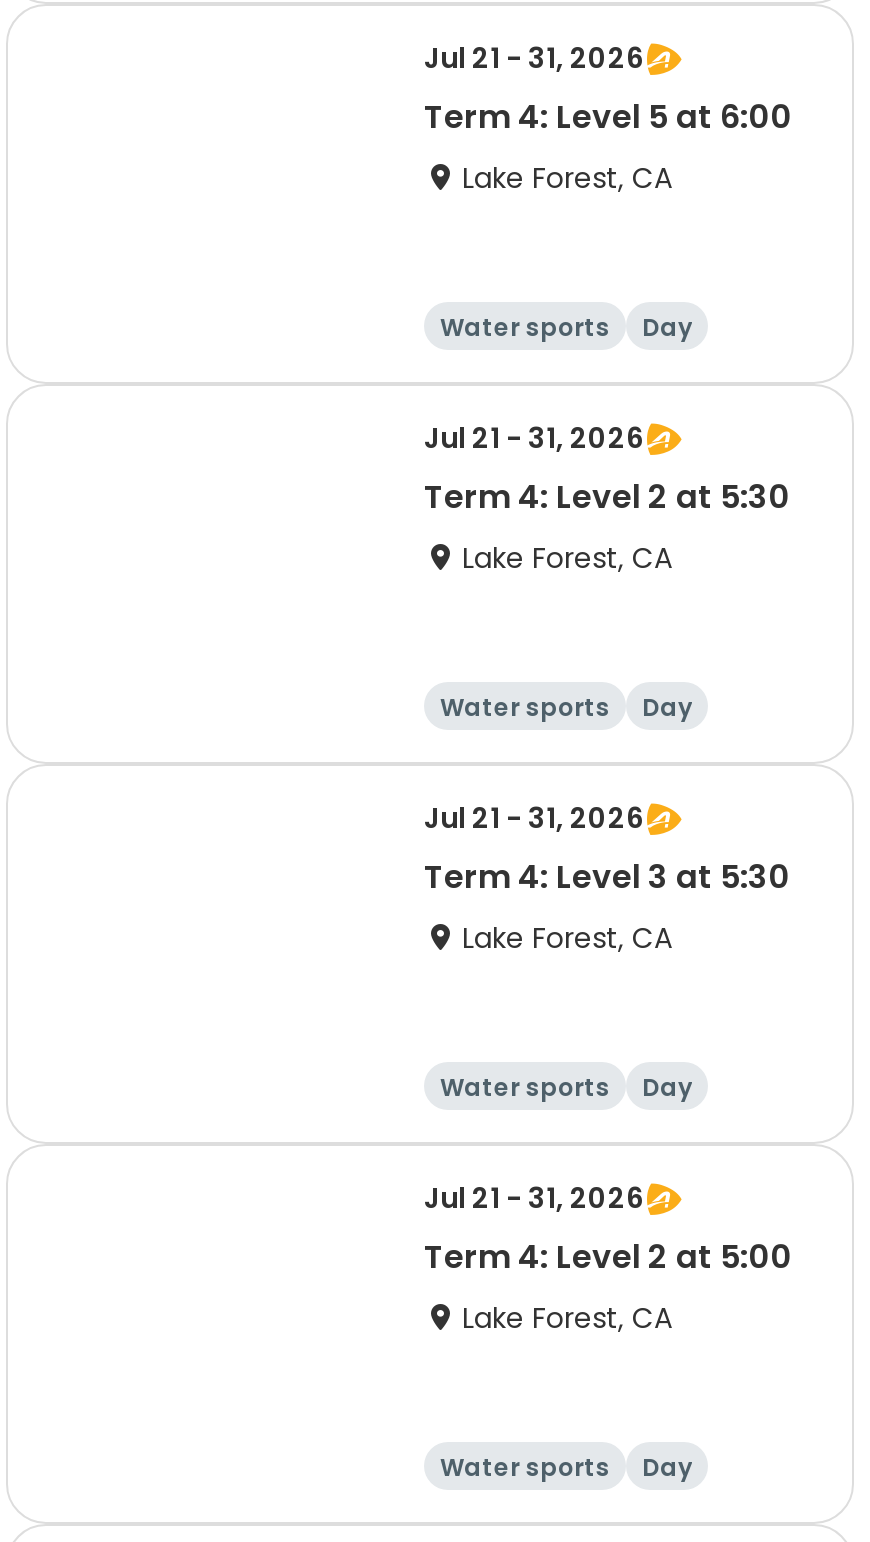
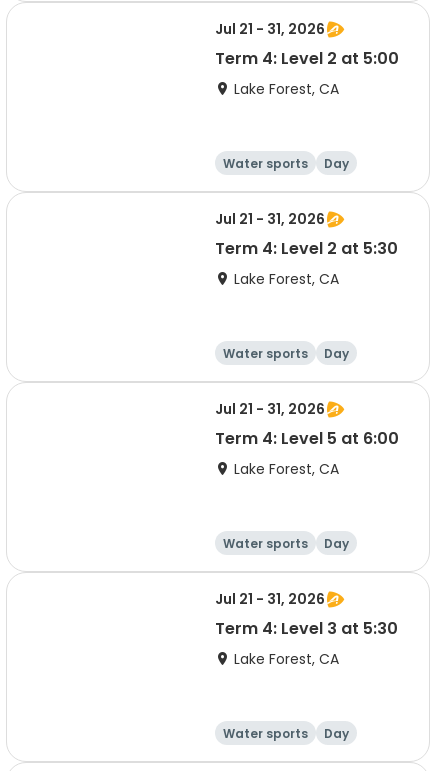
[424,94,792,140] Term 4: Level 5 at 6:00 -> [215,47,399,70] Term 4: Level 2 at 5:00
[424,854,790,900] Term 4: Level 3 at 5:30 -> [215,427,399,450] Term 4: Level 5 at 6:00
[424,1234,792,1280] Term 4: Level 2 at 5:00 -> [215,617,398,640] Term 4: Level 3 at 5:30

